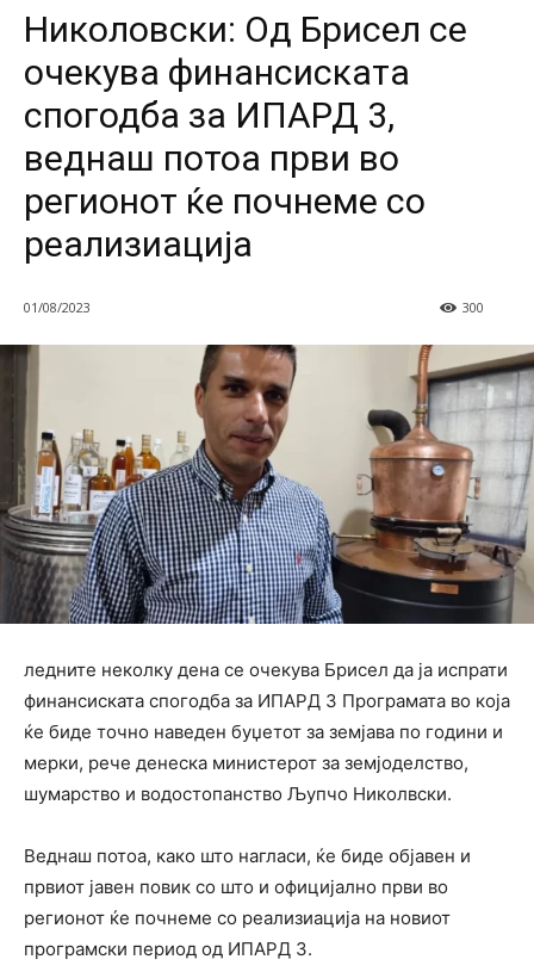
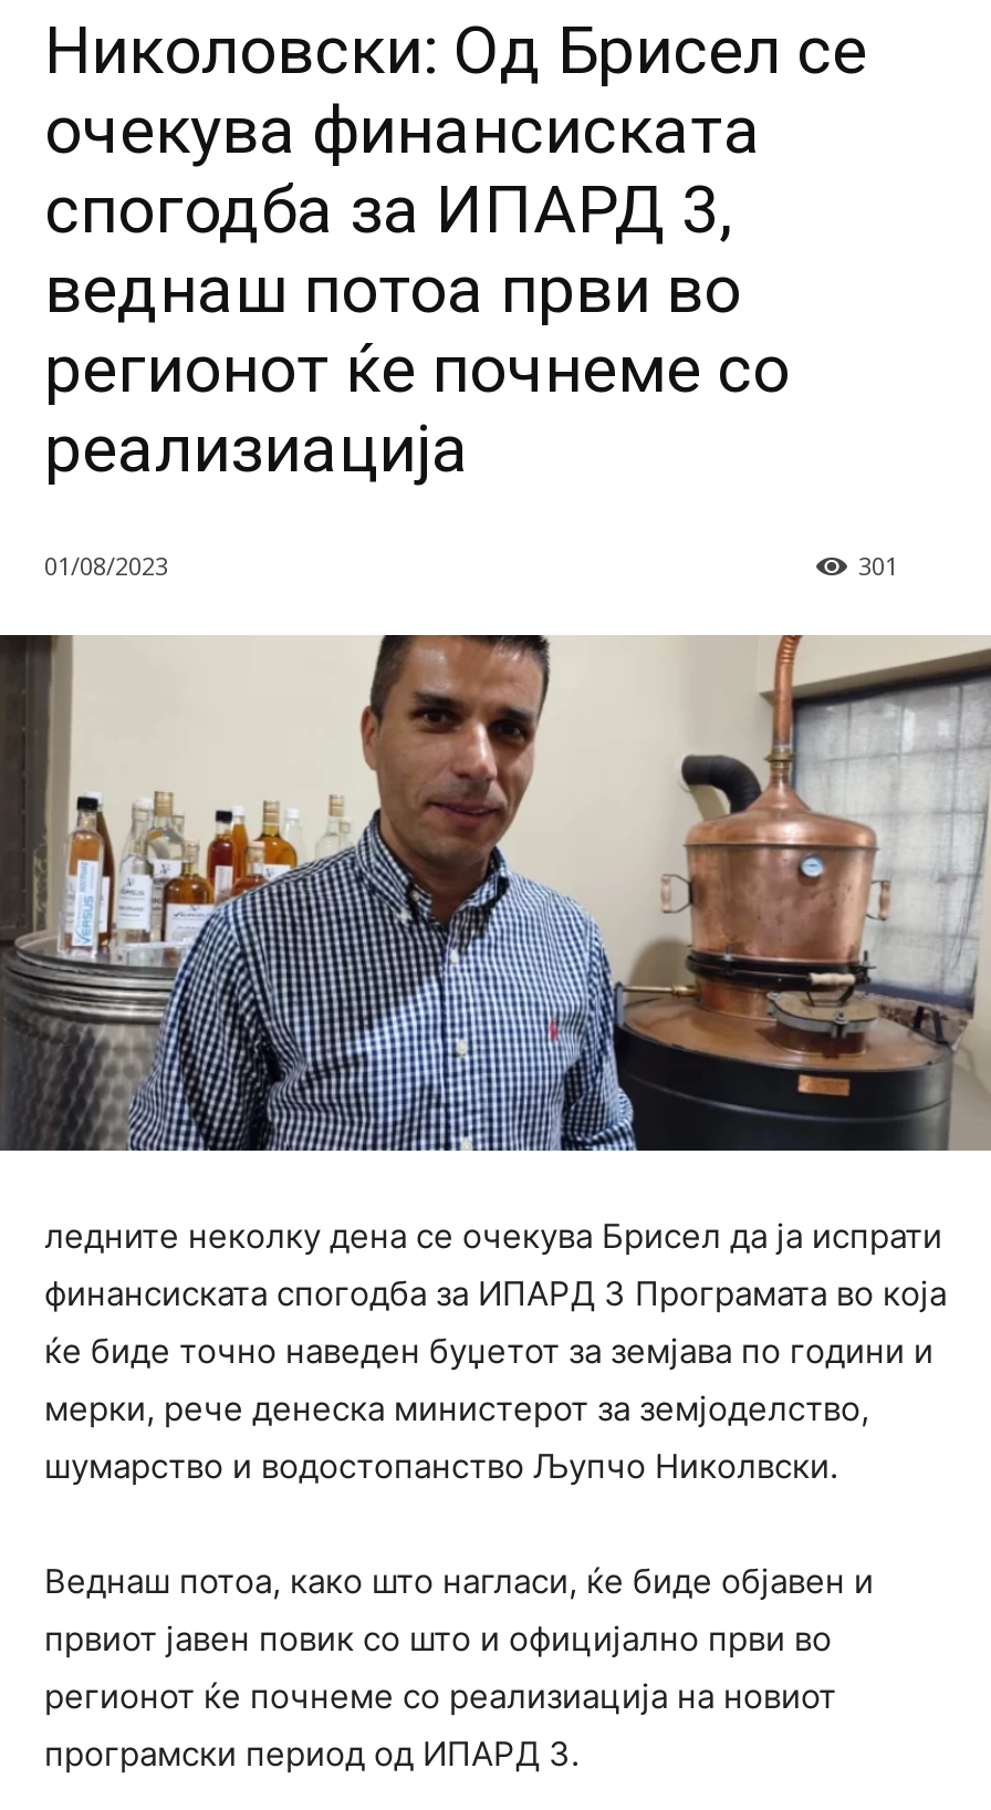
[462,298,484,316] 300 -> [858,549,898,582] 301

